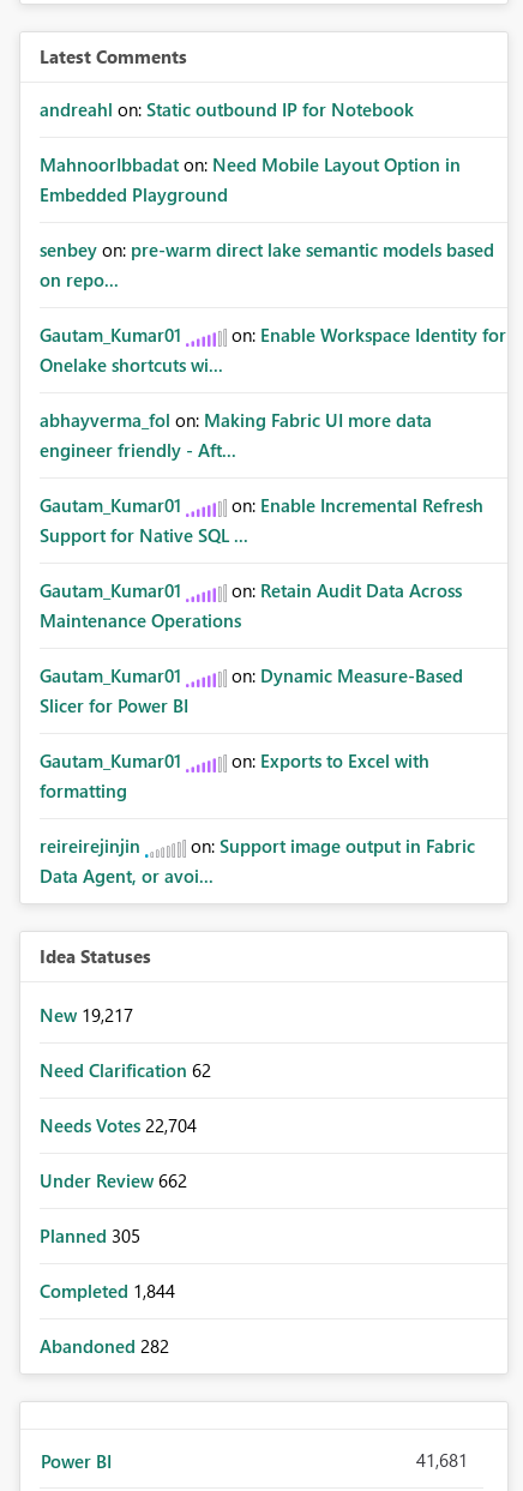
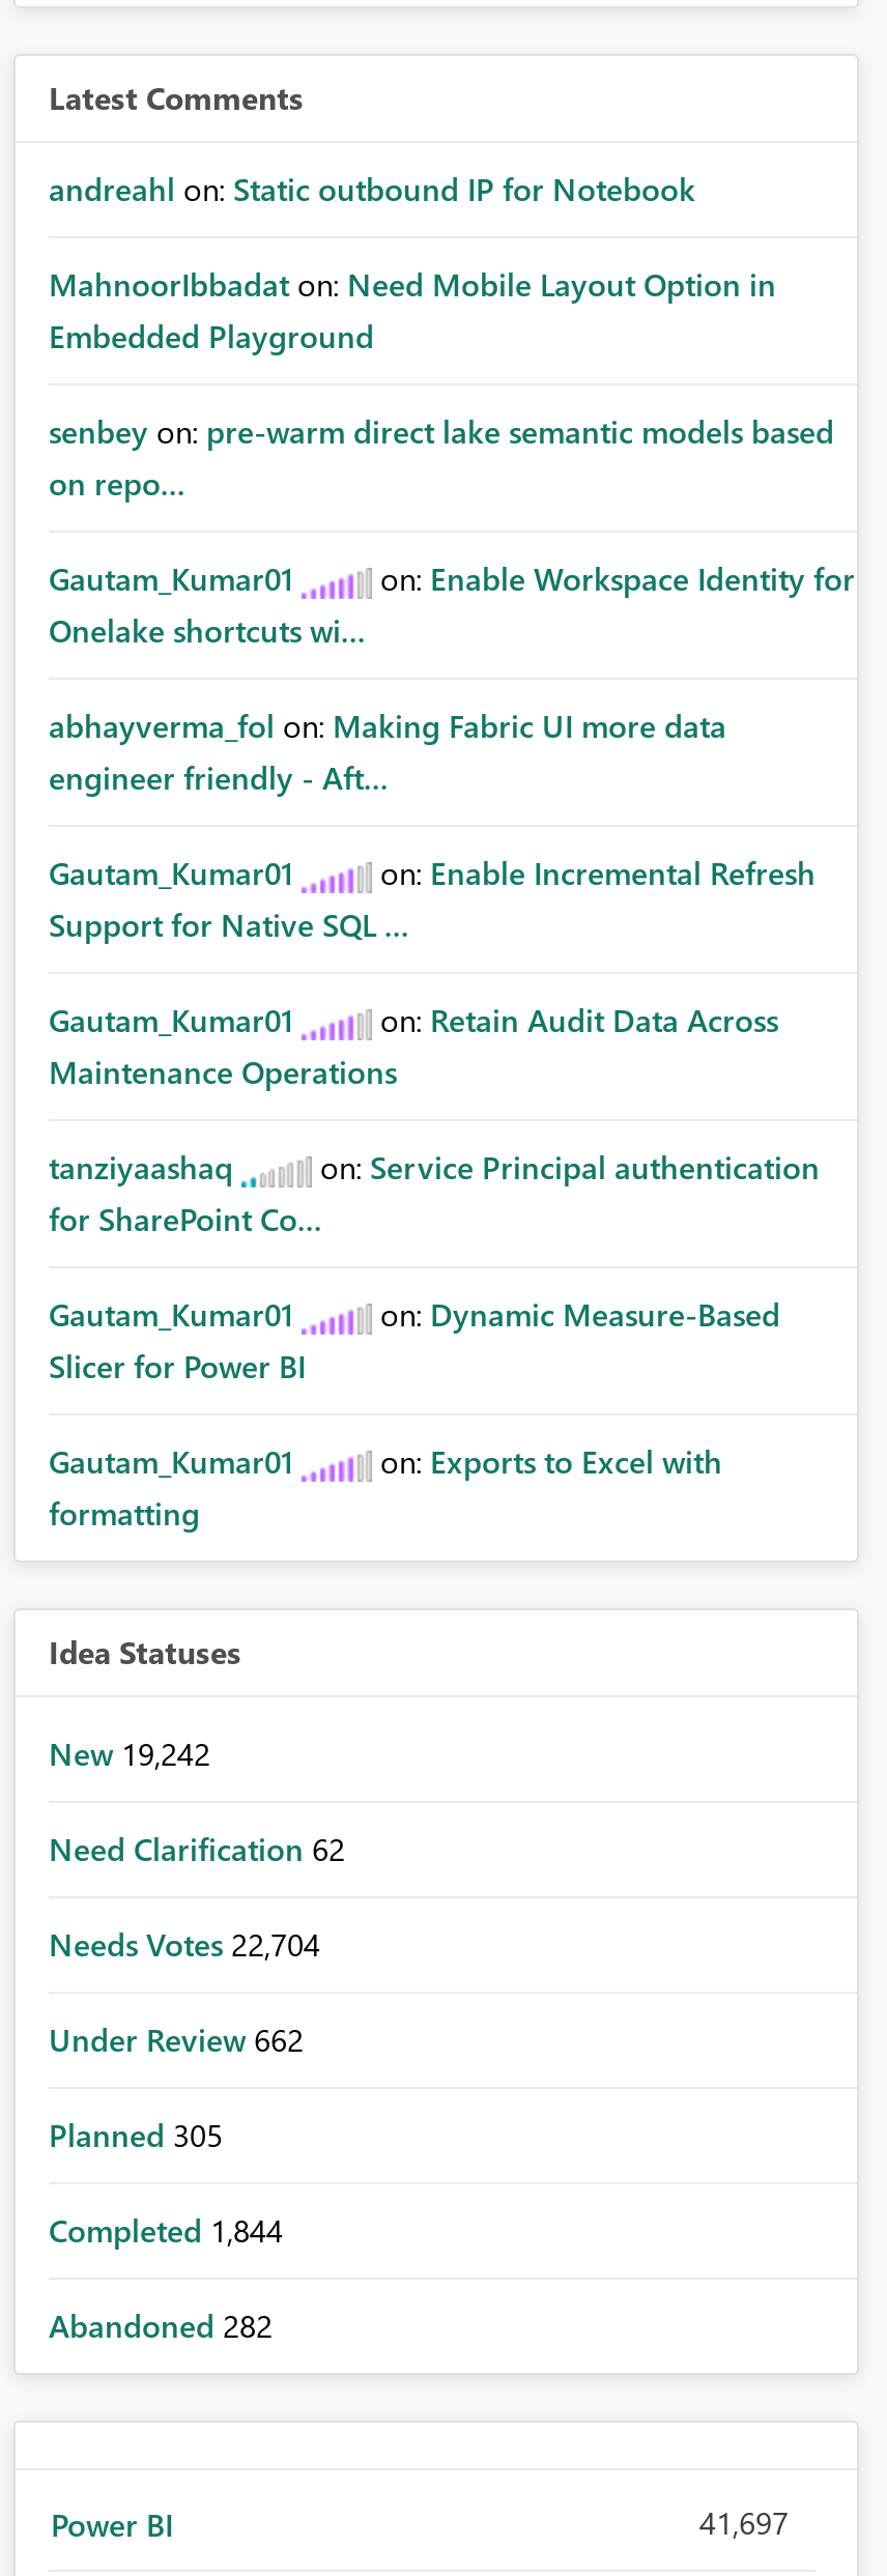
none -> [49,1146,820,1240] tanziyaashaq | on: Service Principal authentication | for SharePoint Co...
moved [40,664,463,803] -> [49,1294,780,1534]: Gautam_Kumar01 | on: Dynamic Measure-Based | Slicer for Power BI | Gautam_Kumar01 | on: Exports to Excel with | formatting
[40,834,475,888] reireirejinjin | on: Support image output in Fabric | Data Agent, or avoi... -> none
[40,1003,133,1027] New 19,217 -> [49,1733,210,1774] New 19,242
[416,1448,468,1472] 41,681 -> [699,2502,789,2543] 41,697

